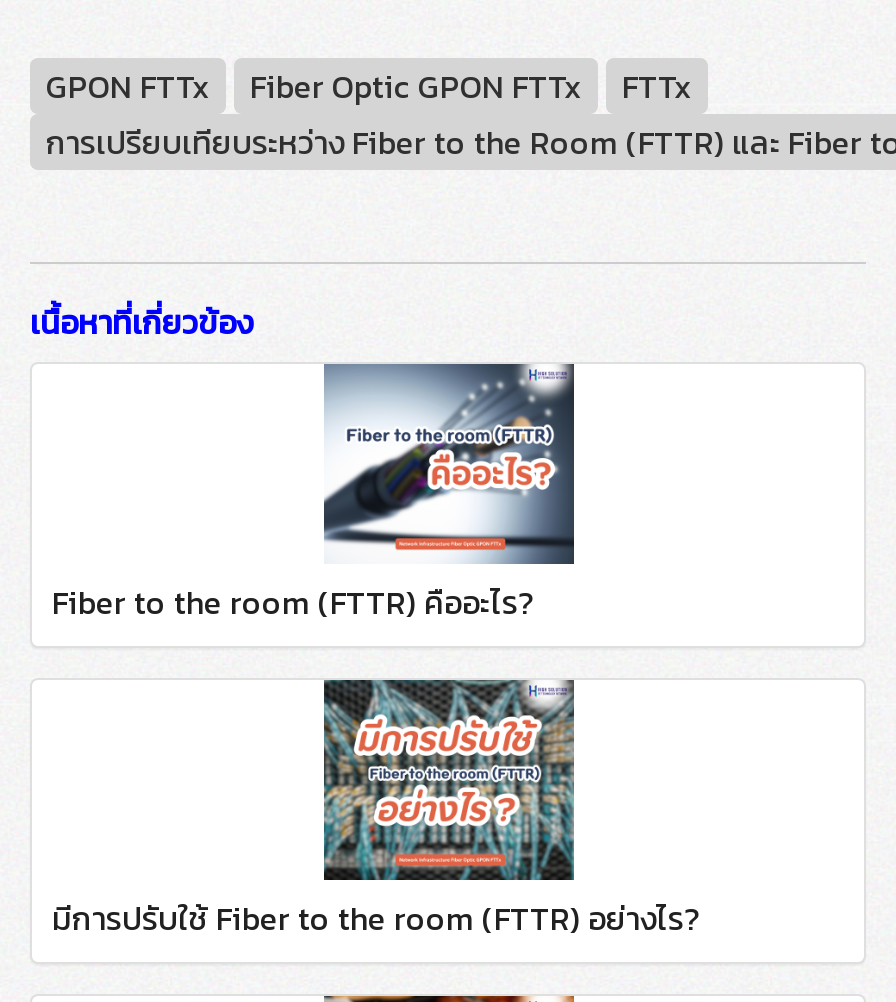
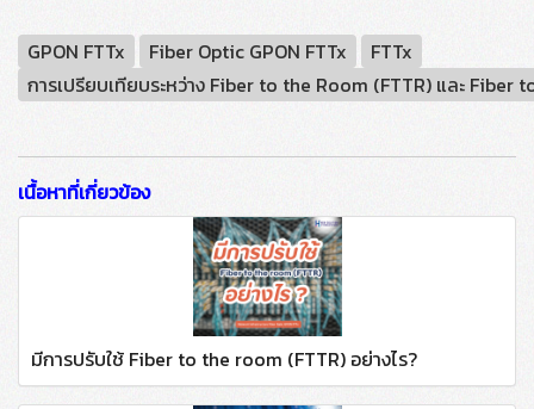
[52,362,576,626] [image] | Fiber to the room (FTTR) คืออะไร? -> none

